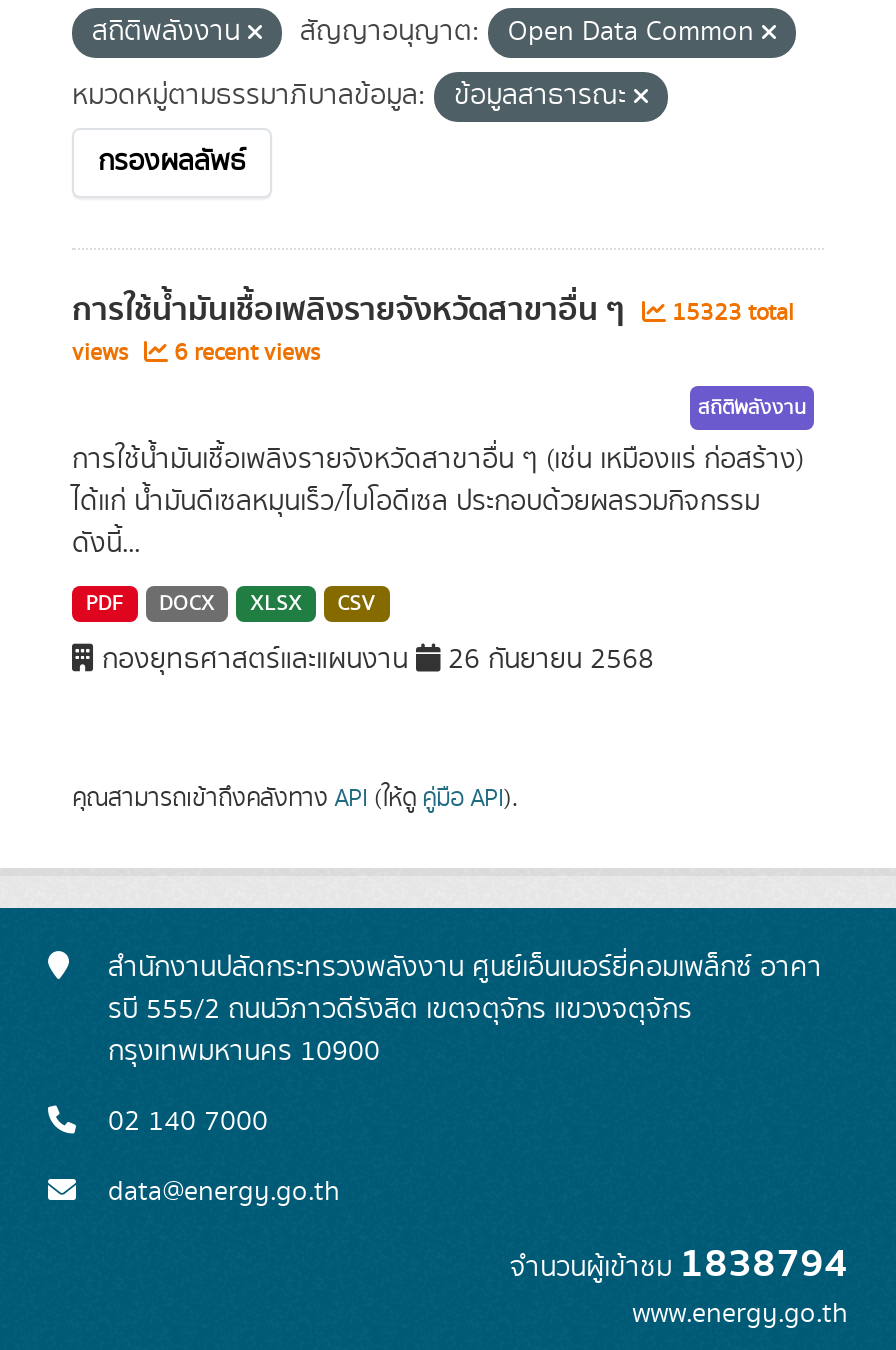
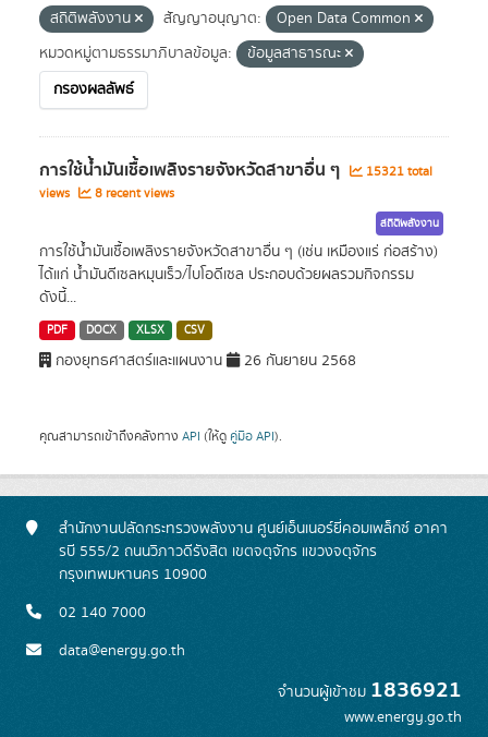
[72,284,794,336] การใช้น้ำมันเชื้อเพลิงรายจังหวัดสาขาอื่น ๆ 15323 total -> [39,156,432,184] การใช้น้ำมันเชื้อเพลิงรายจังหวัดสาขาอื่น ๆ 15321 total
[72,336,320,370] views 6 recent views -> [39,184,174,203] views 8 recent views
[510,1232,848,1296] จำนวนผู้เข้าชม1838794 -> [278,673,462,708] จำนวนผู้เข้าชม1836921

